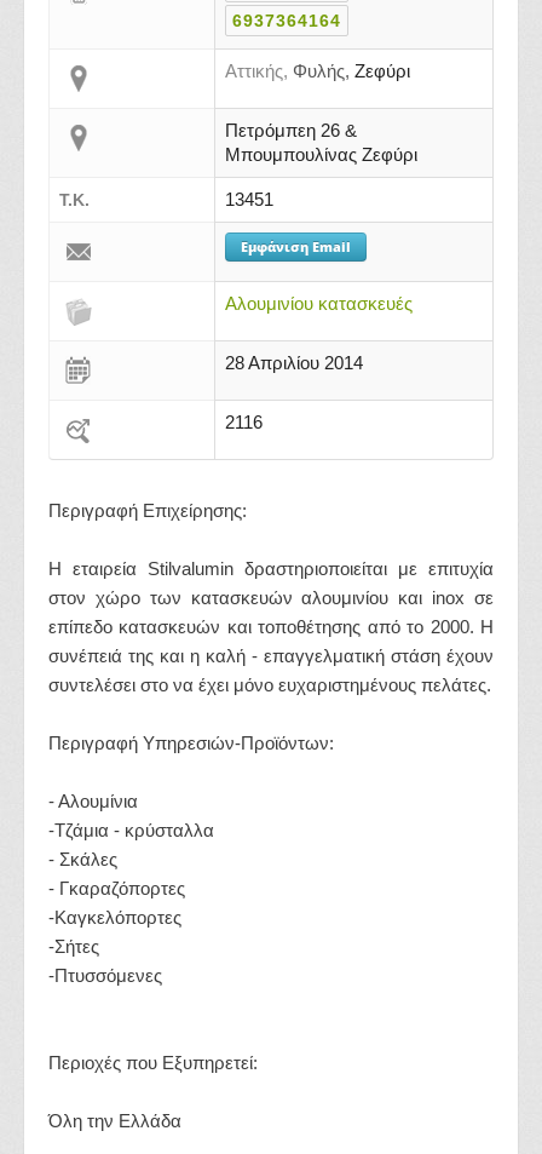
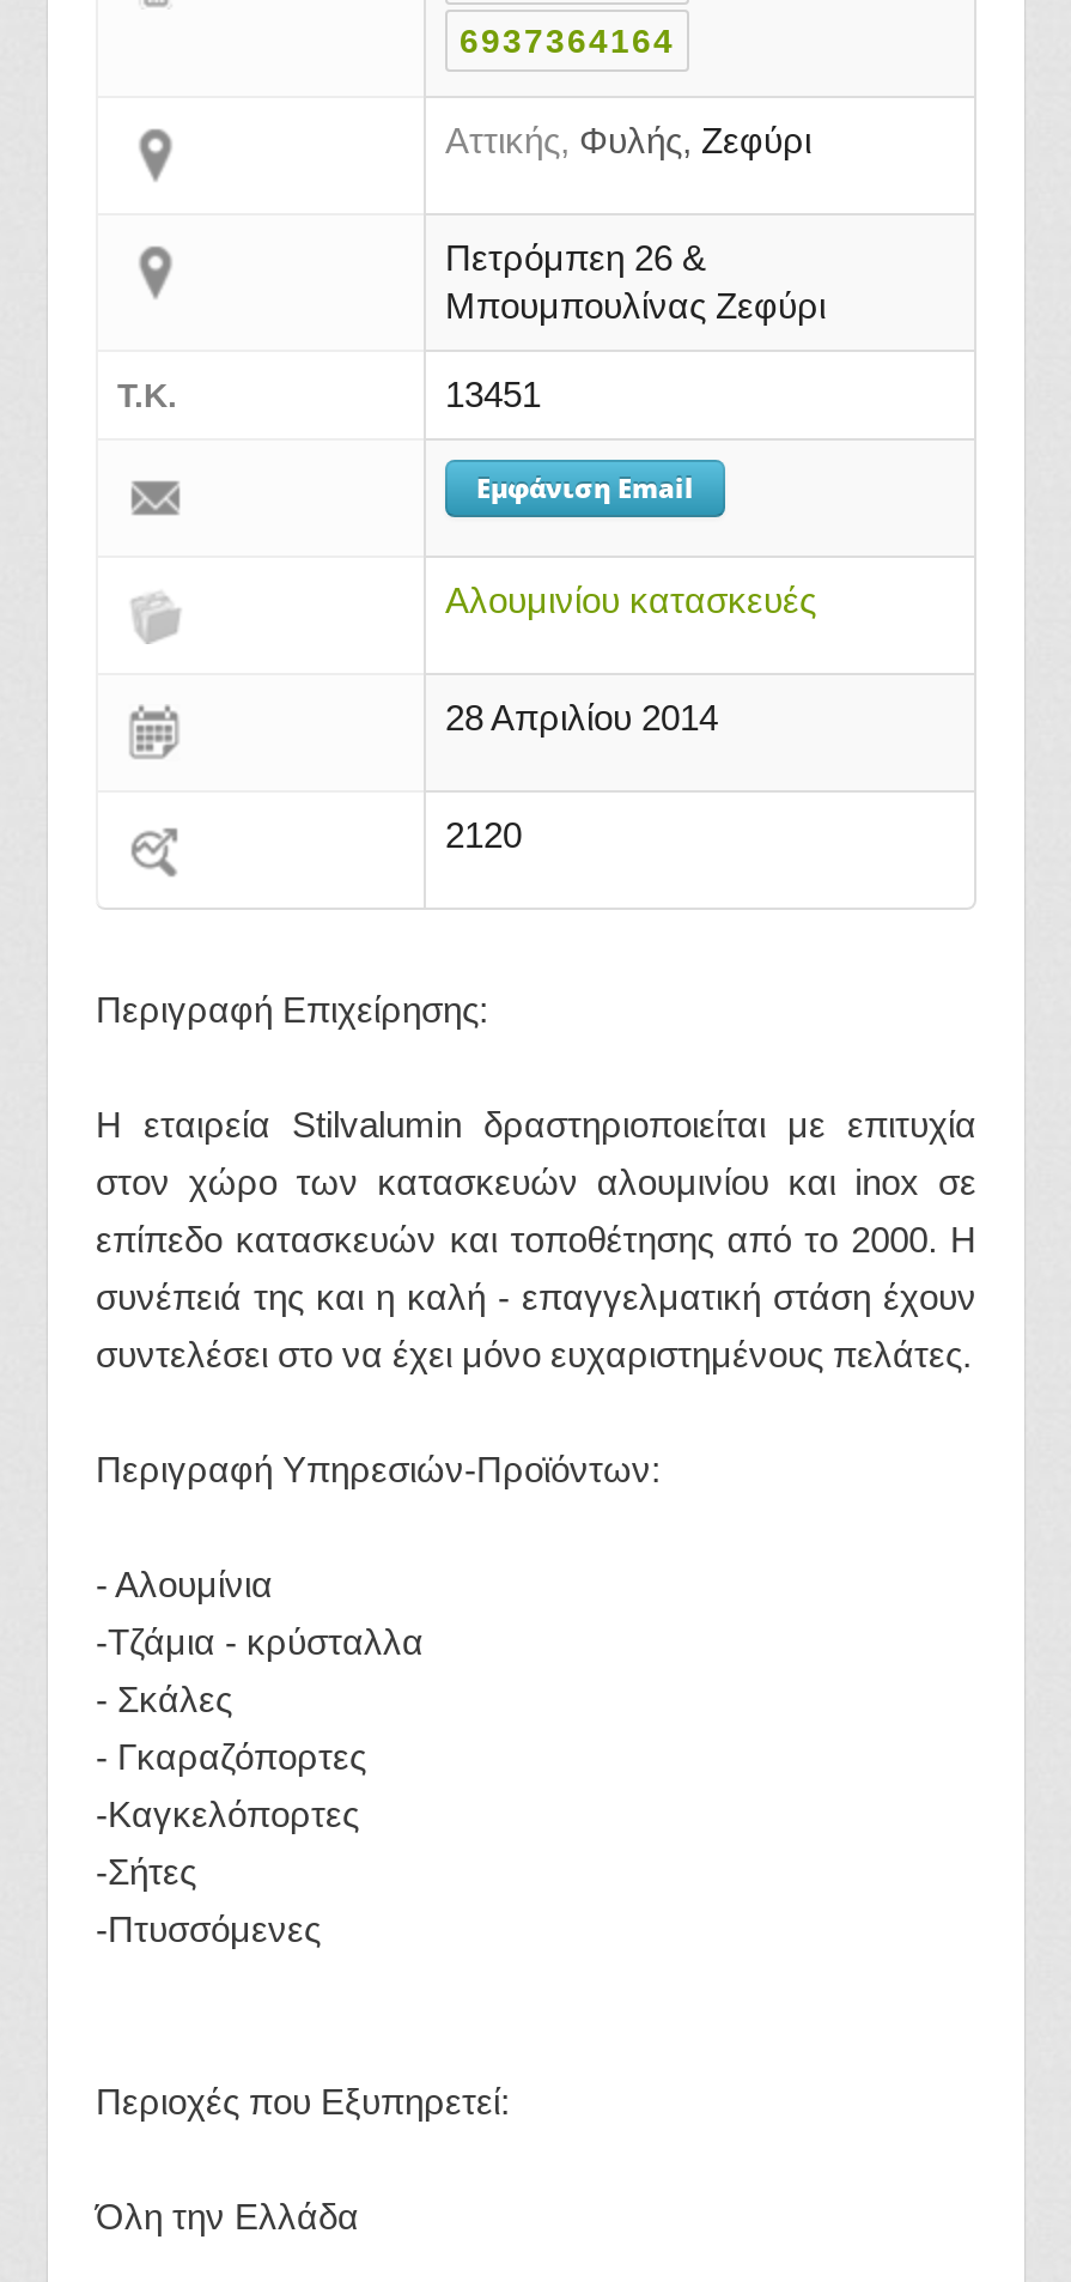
[225,412,263,432] 2116 -> [445,814,522,855] 2120

